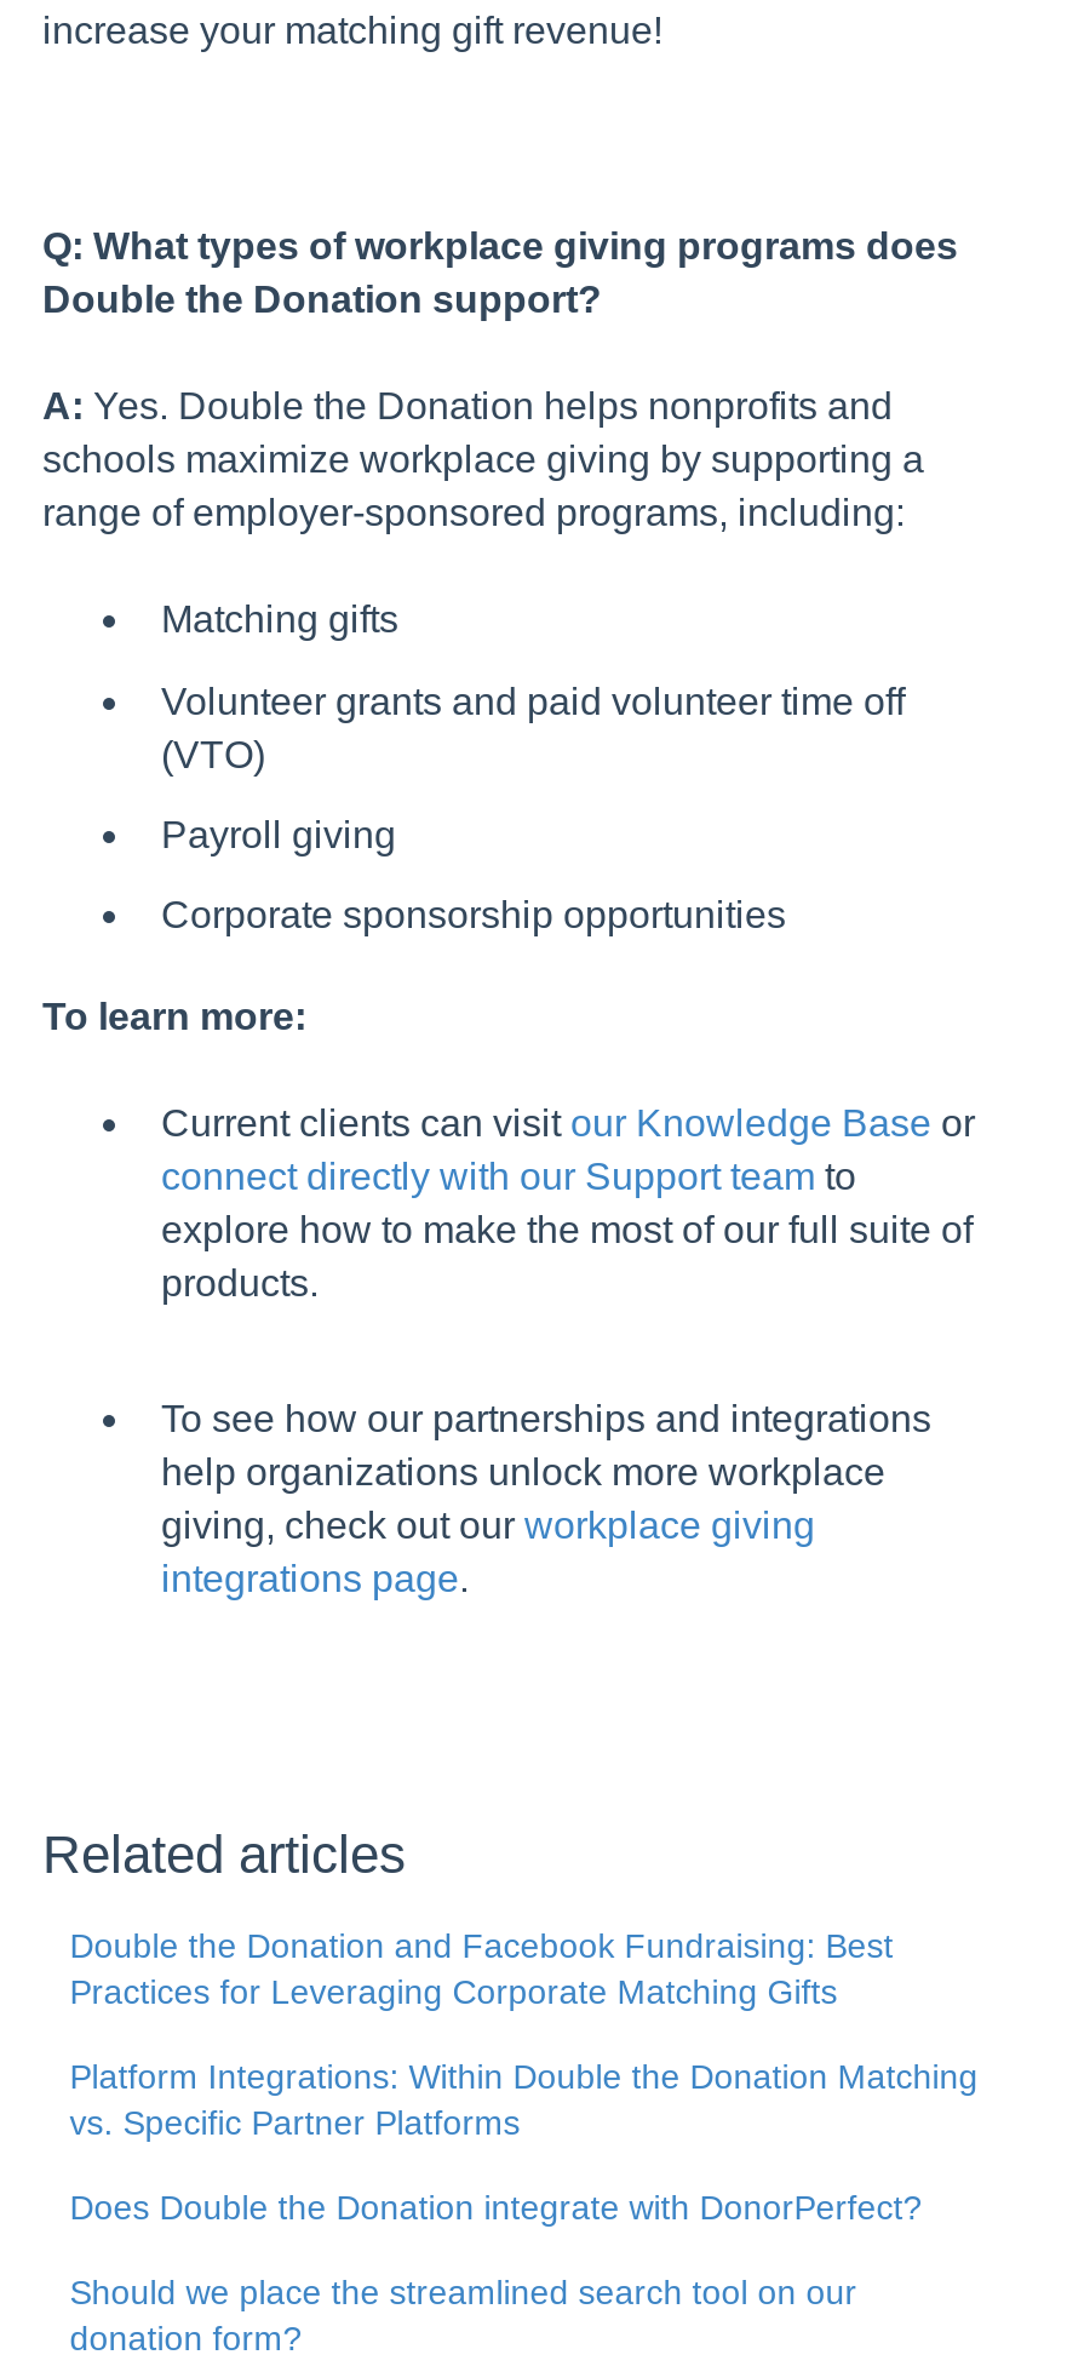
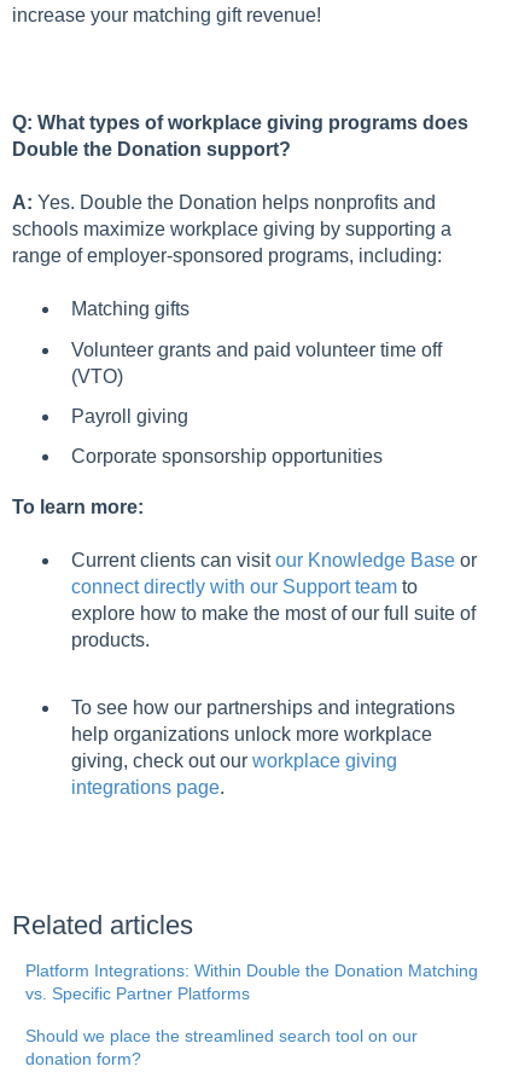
[70,1925,893,2010] Double the Donation and Facebook Fundraising: Best | Practices for Leveraging Corporate Matching Gifts -> none
[70,2187,922,2226] Does Double the Donation integrate with DonorPerfect? -> none

